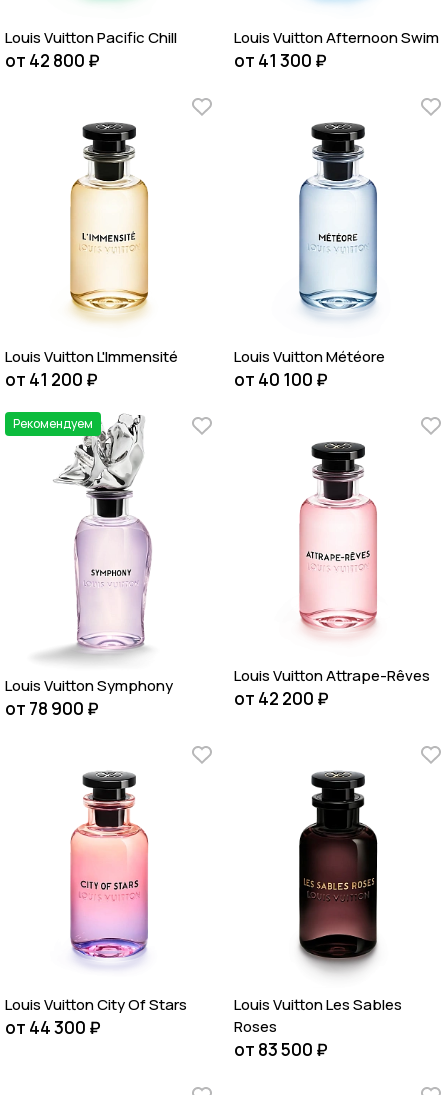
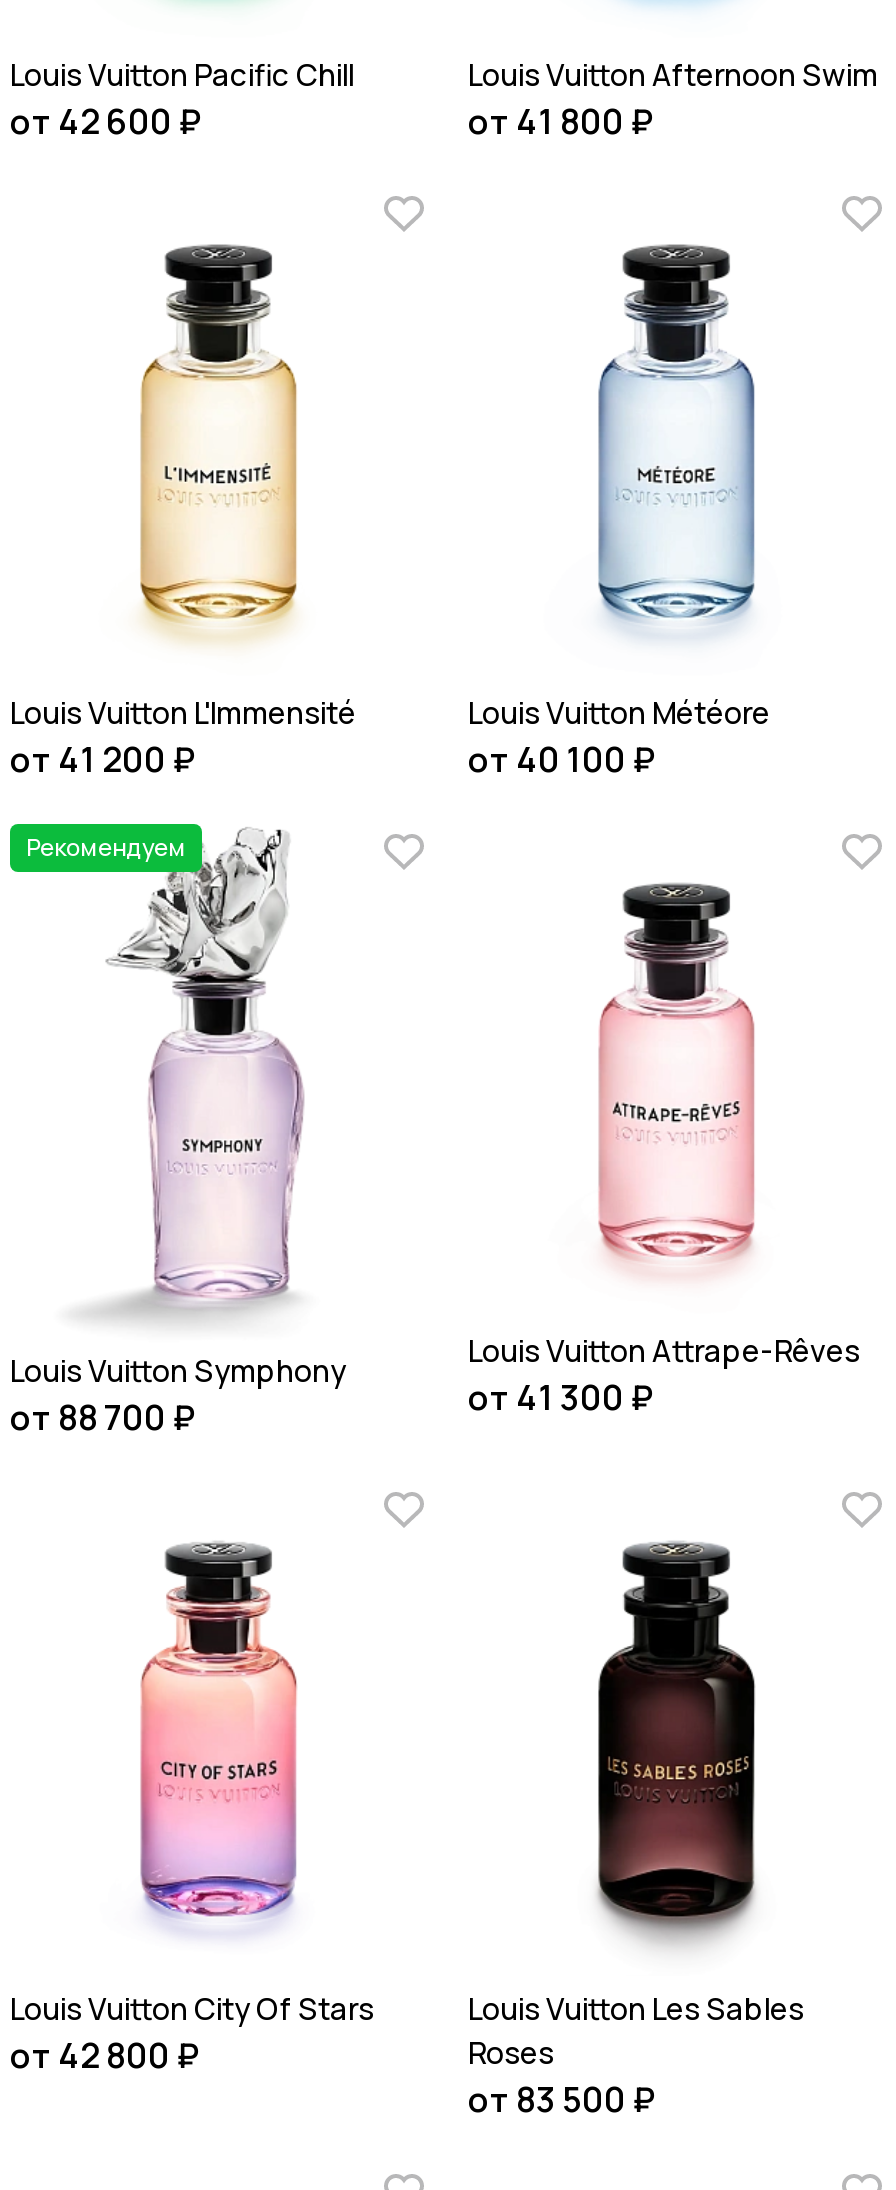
[5,49,100,72] от 42 800 ₽ -> [10,97,202,143] от 42 600 ₽
[234,49,327,72] от 41 300 ₽ -> [468,97,654,143] от 41 800 ₽
[234,687,329,710] от 42 200 ₽ -> [468,1373,654,1419] от 41 300 ₽
[5,697,99,720] от 78 900 ₽ -> [10,1393,196,1439] от 88 700 ₽
[5,1016,101,1039] от 44 300 ₽ -> [10,2032,200,2078] от 42 800 ₽

